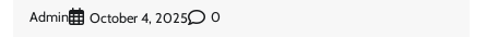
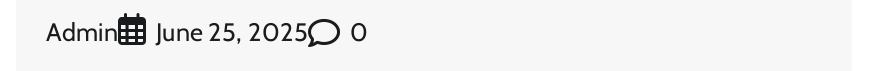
[90,10,188,26] October 4, 2025 -> [156,18,308,48] June 25, 2025

